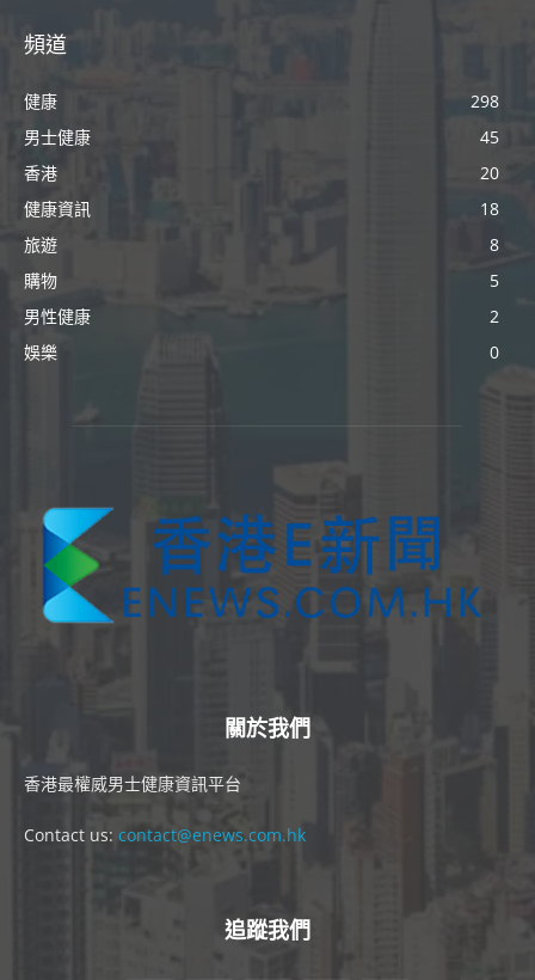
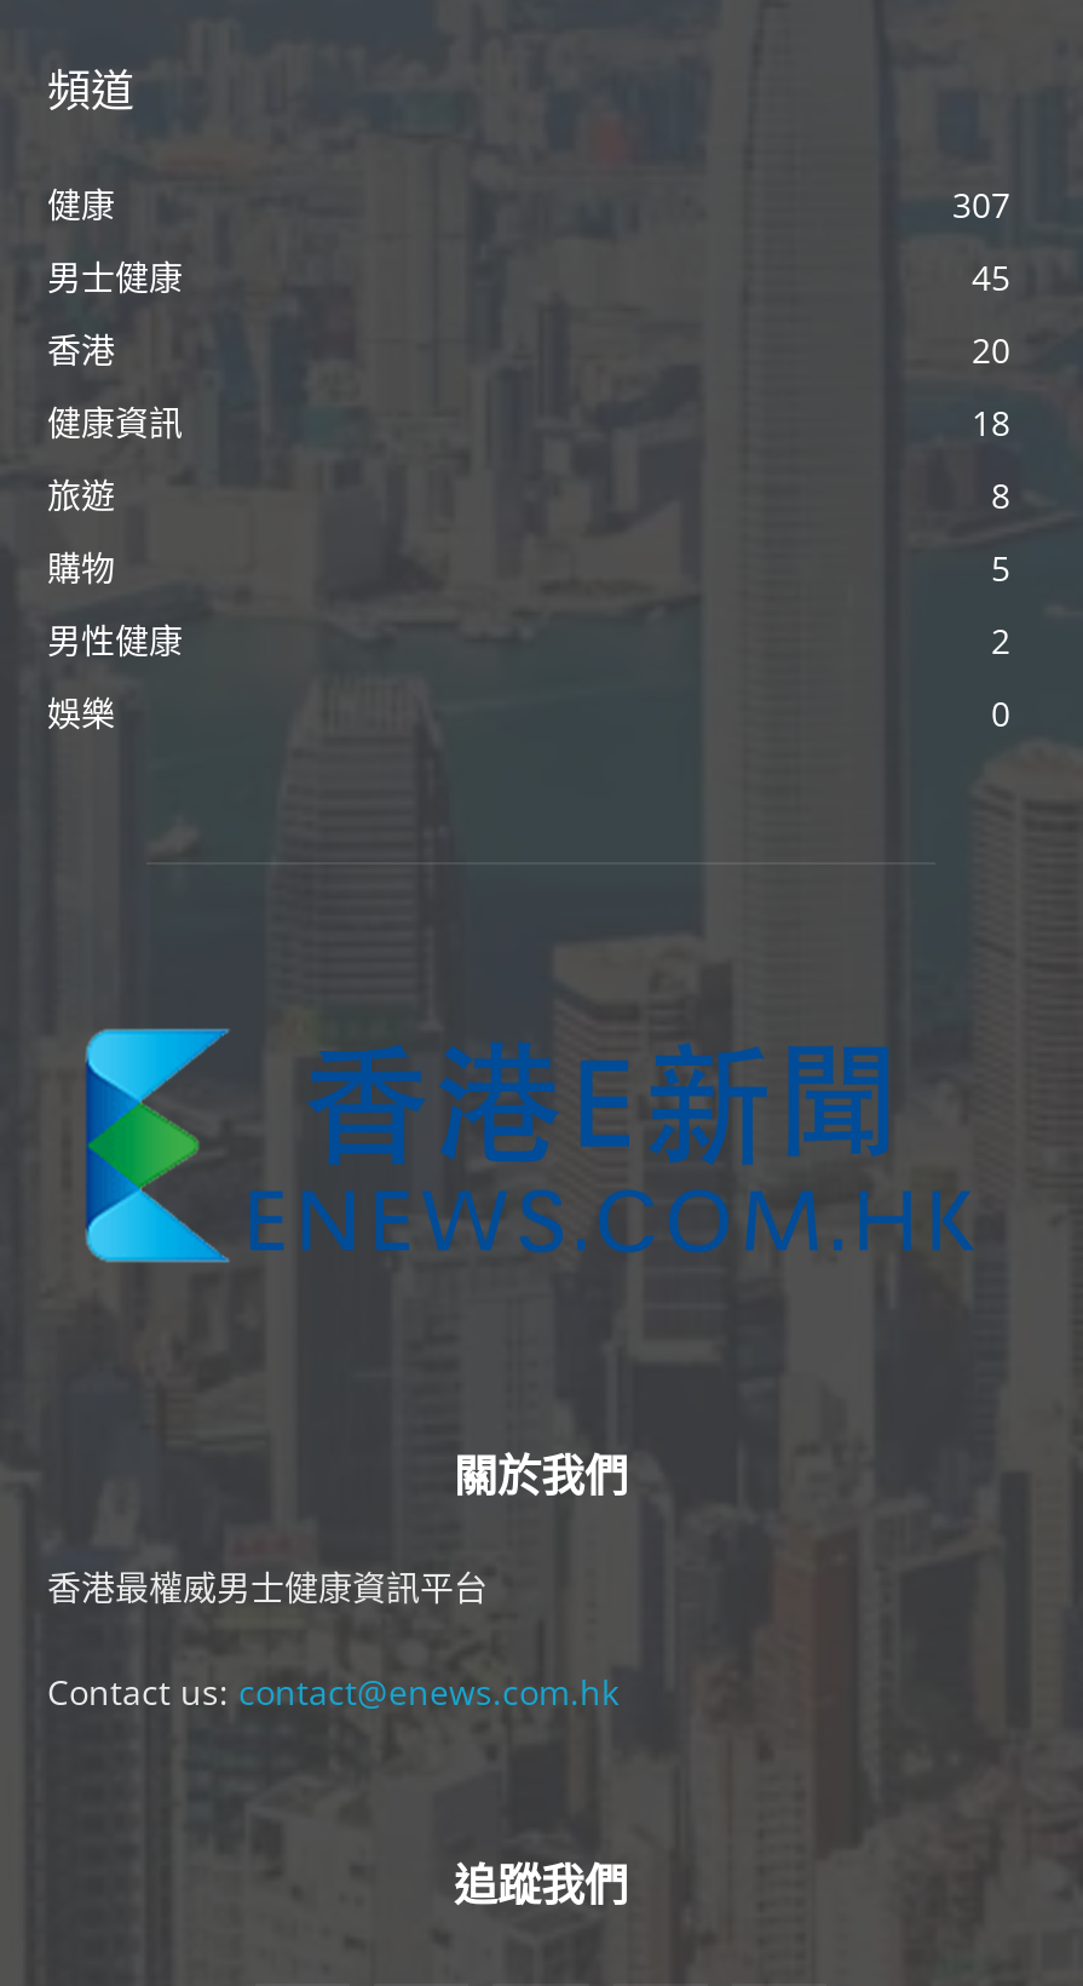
[471,89,499,112] 298 -> [952,181,1010,227] 307

